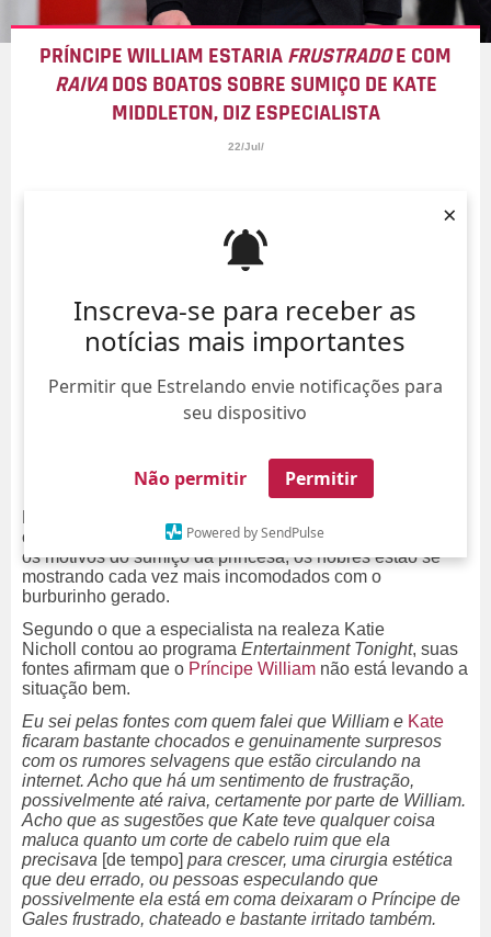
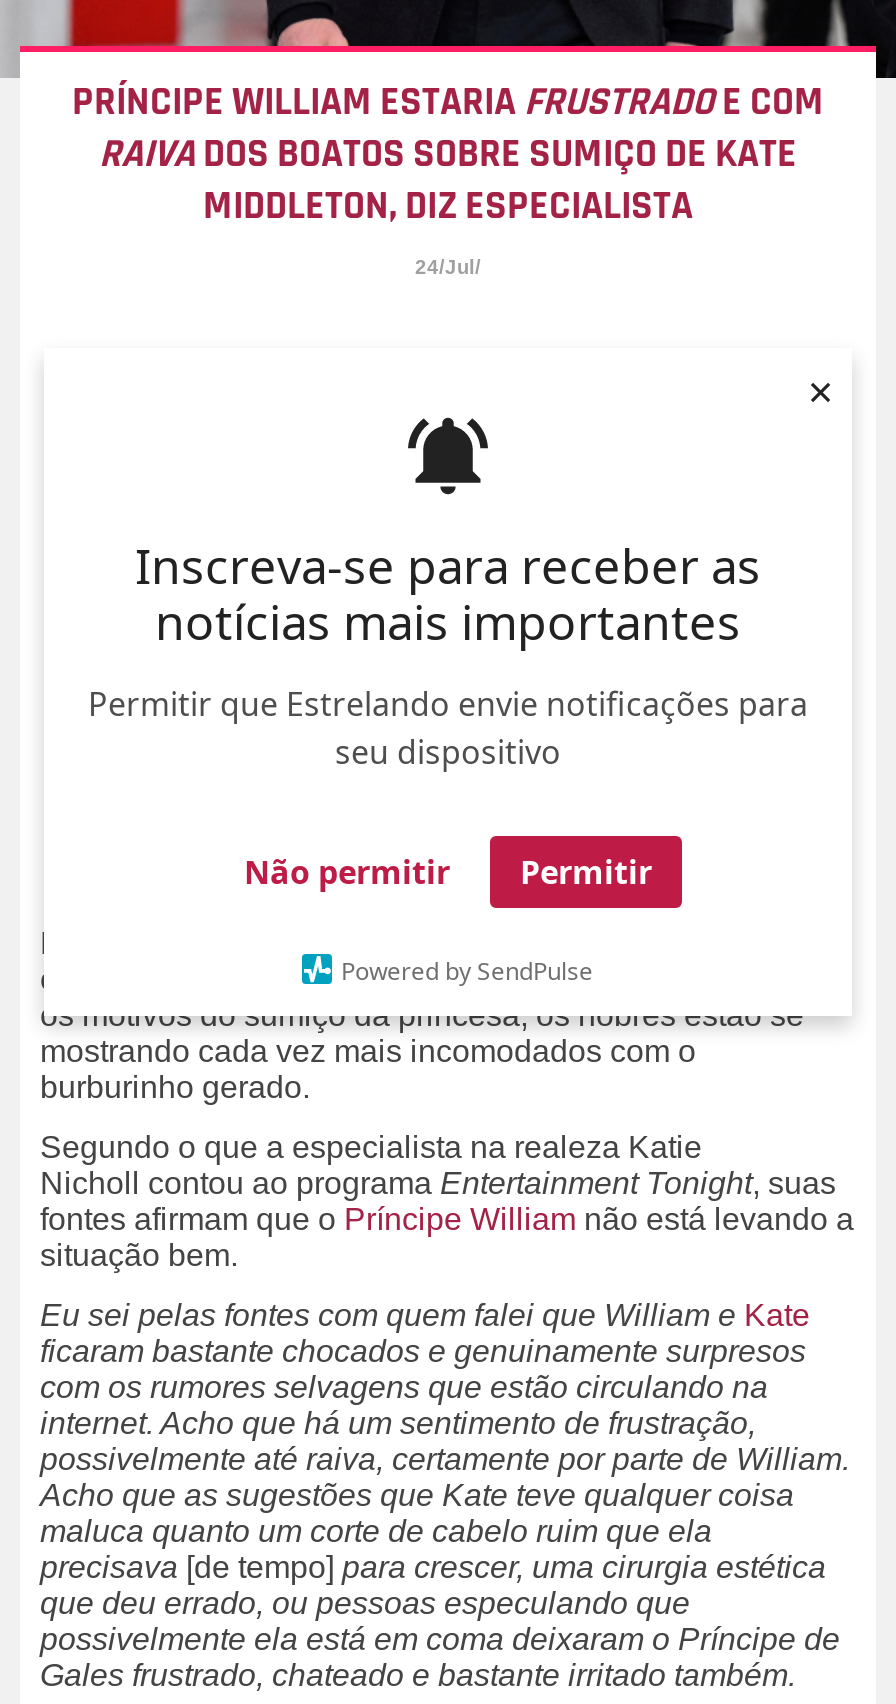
[227,141,264,153] 22/Jul/ -> [415,256,481,278] 24/Jul/

